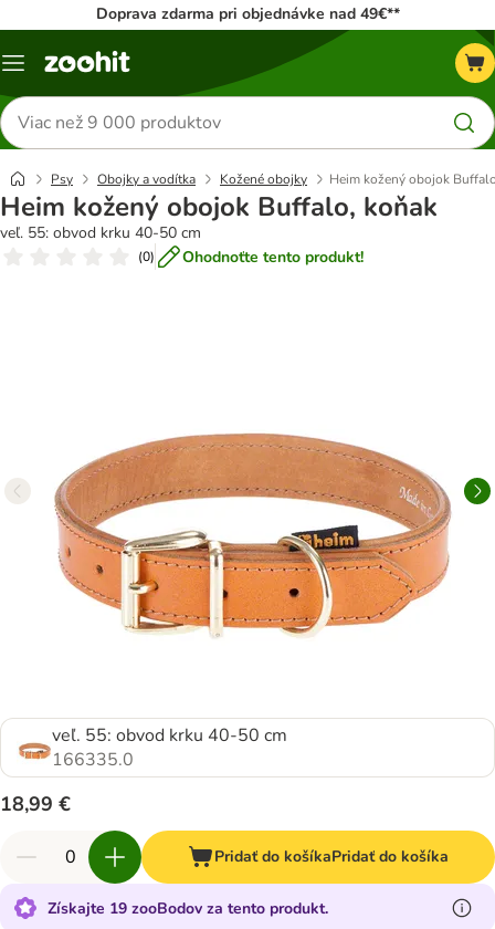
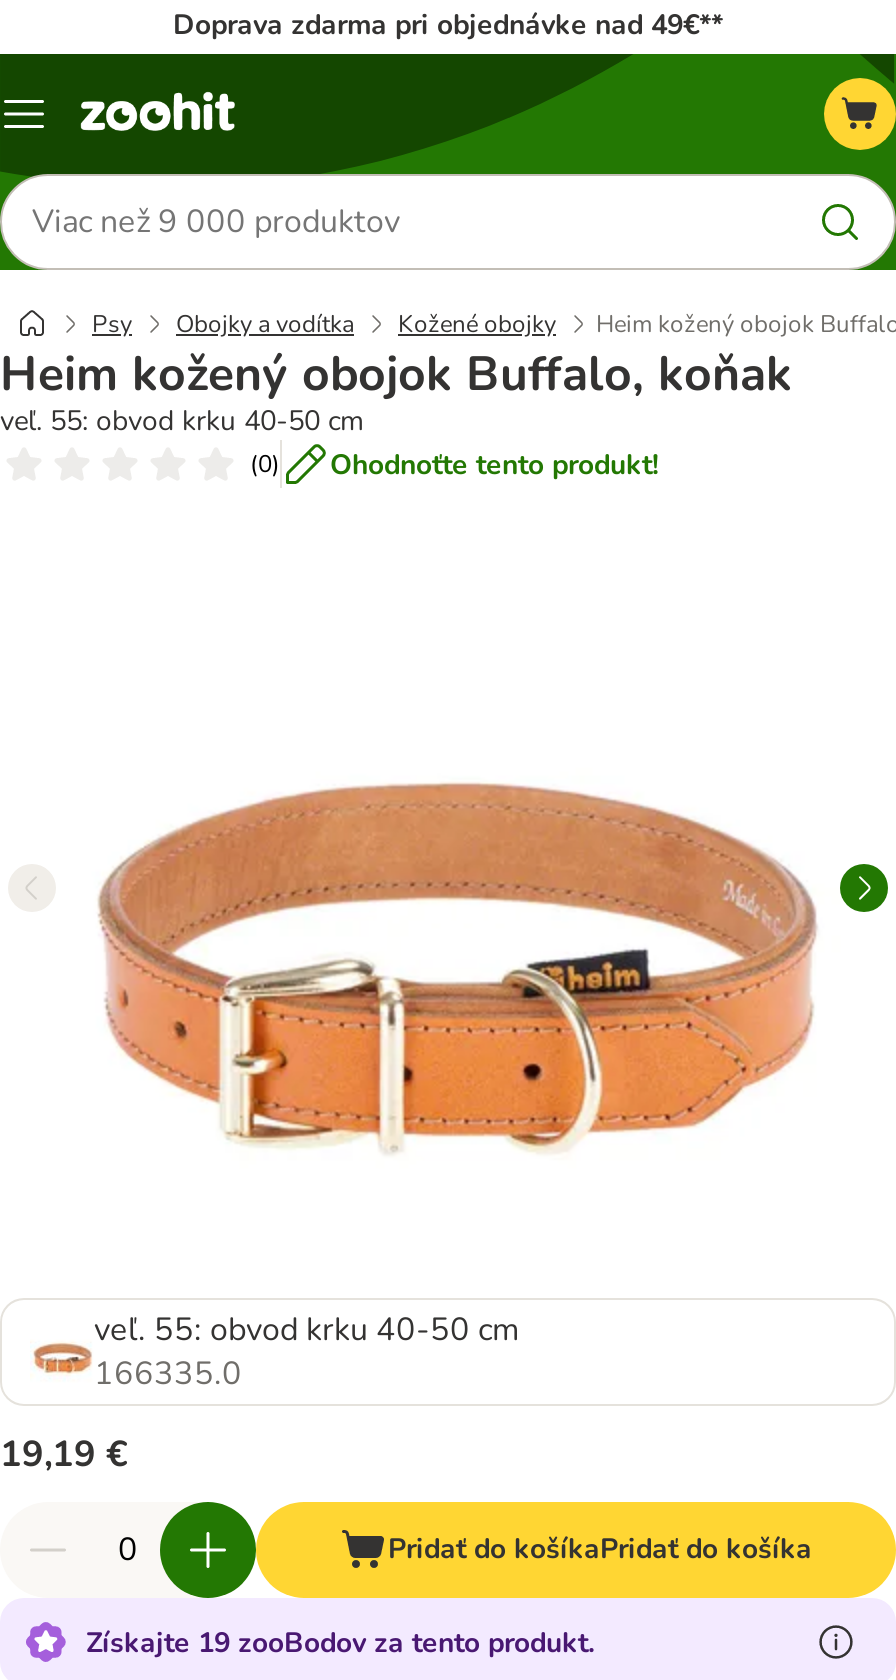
[0,791,71,817] 18,99 € -> [0,1430,128,1478] 19,19 €

